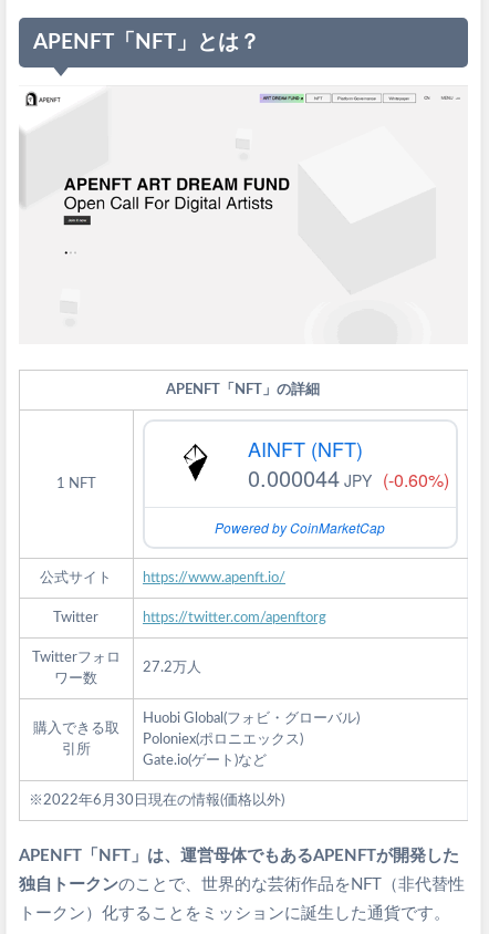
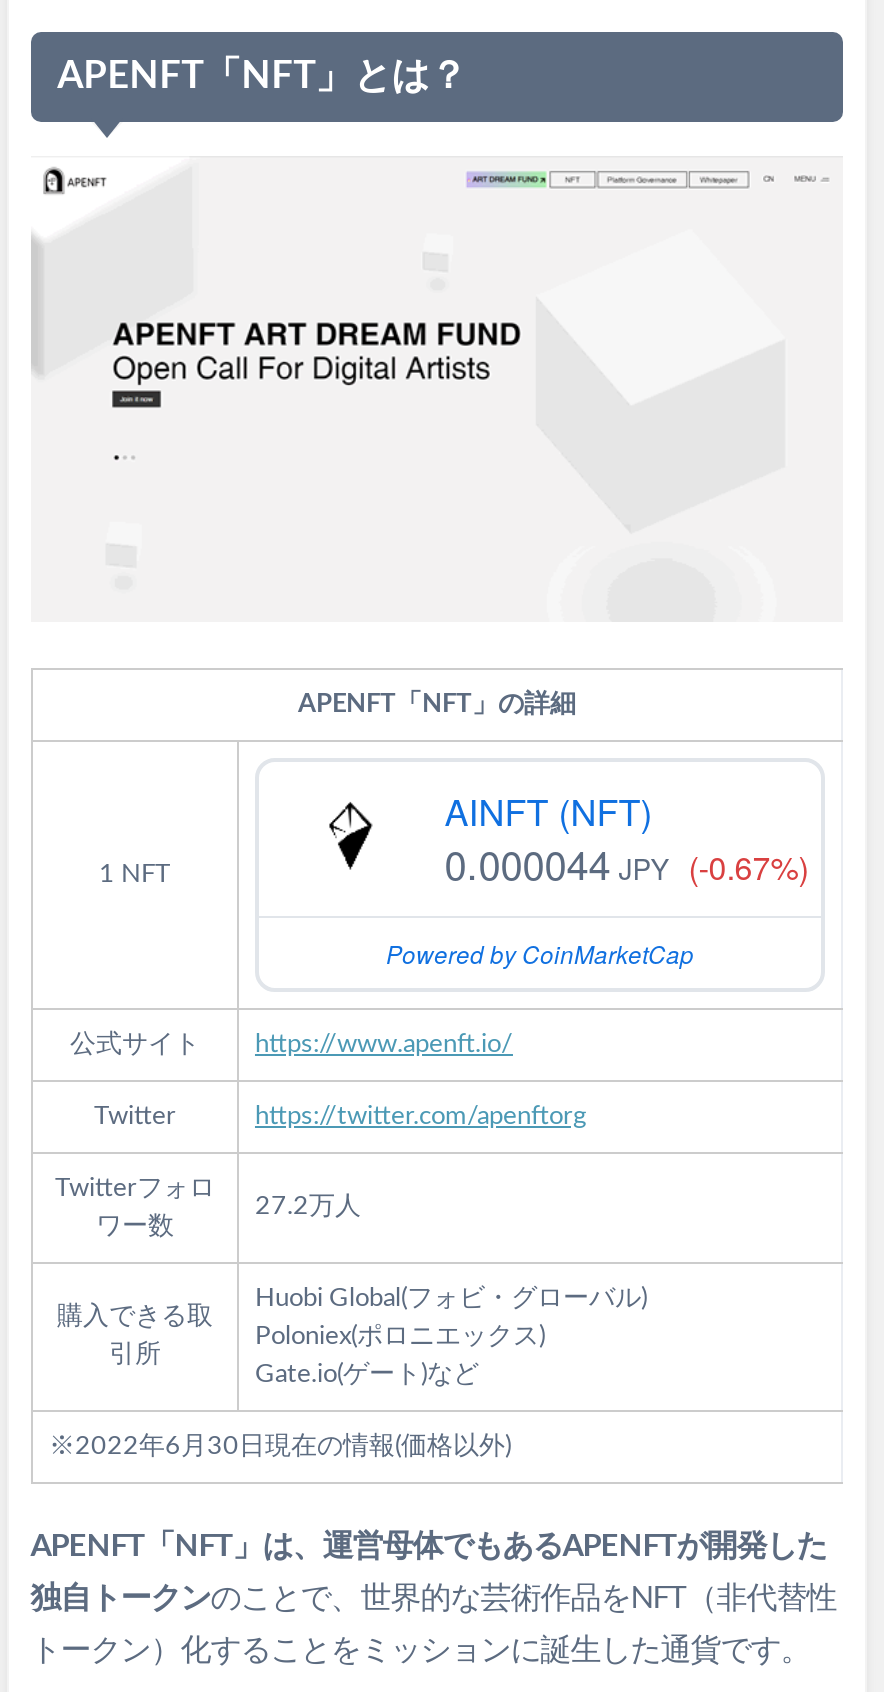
[247,461,449,493] 0.000044 JPY (-0.60%) -> [444,833,808,891] 0.000044 JPY (-0.67%)

